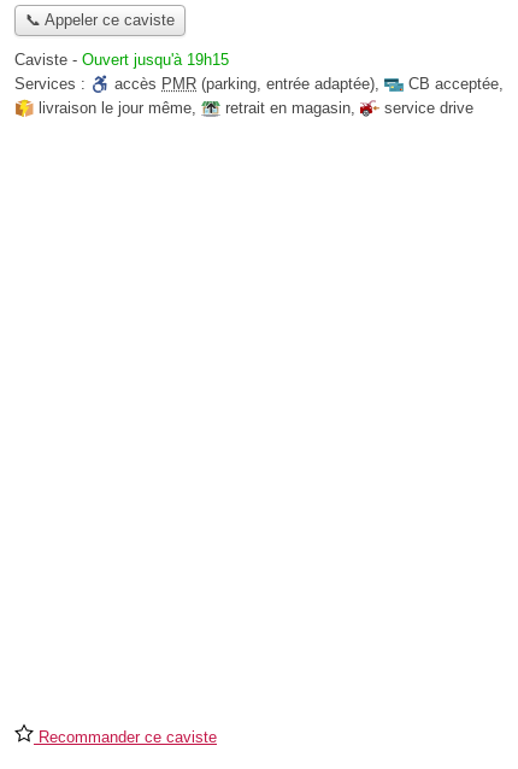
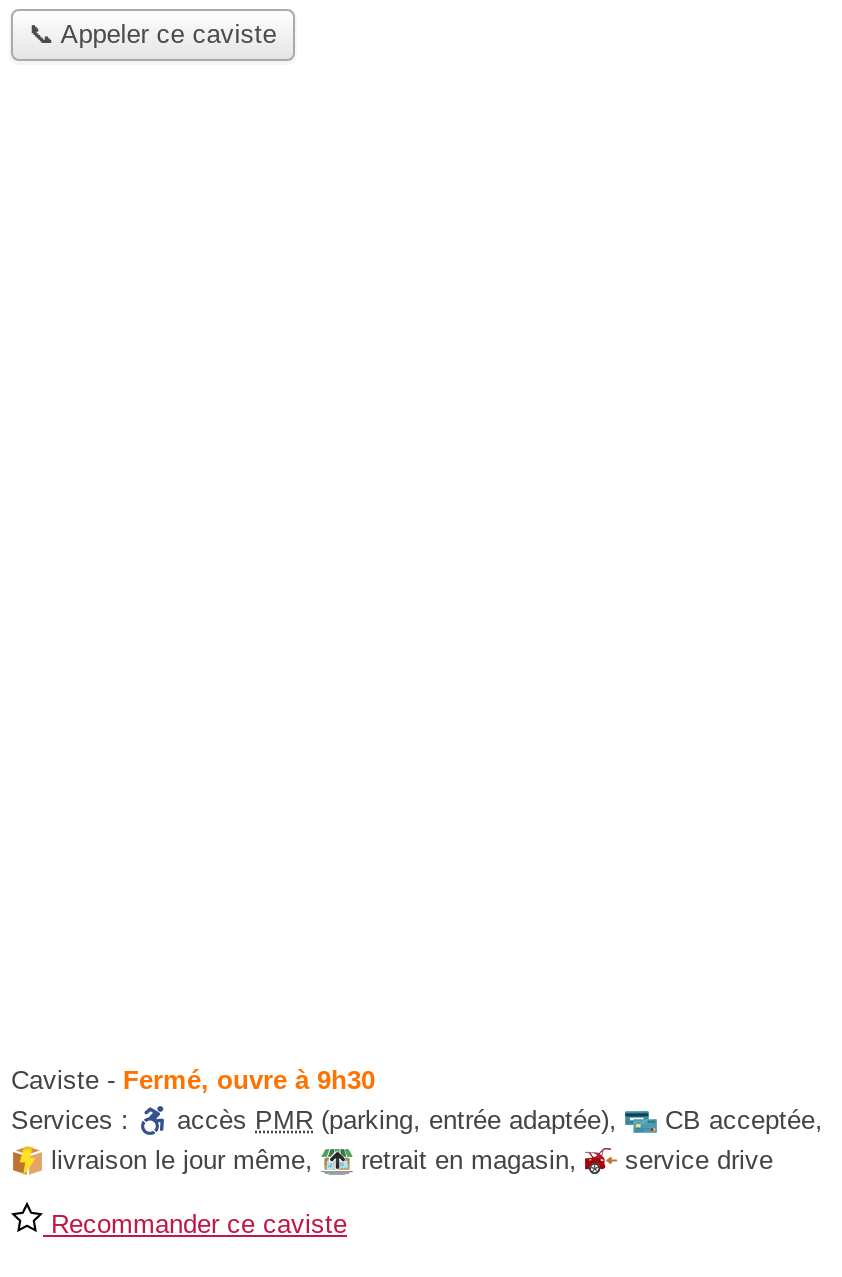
[14,51,229,69] Caviste - Ouvert jusqu'à 19h15 -> [11,1066,375,1096] Caviste - Fermé, ouvre à 9h30
moved [14,75,504,117] -> [11,1106,823,1176]: Services : | accès PMR (parking, entrée adaptée), | CB acceptée, | livraison le jour même, | retrait en magasin, | service drive

